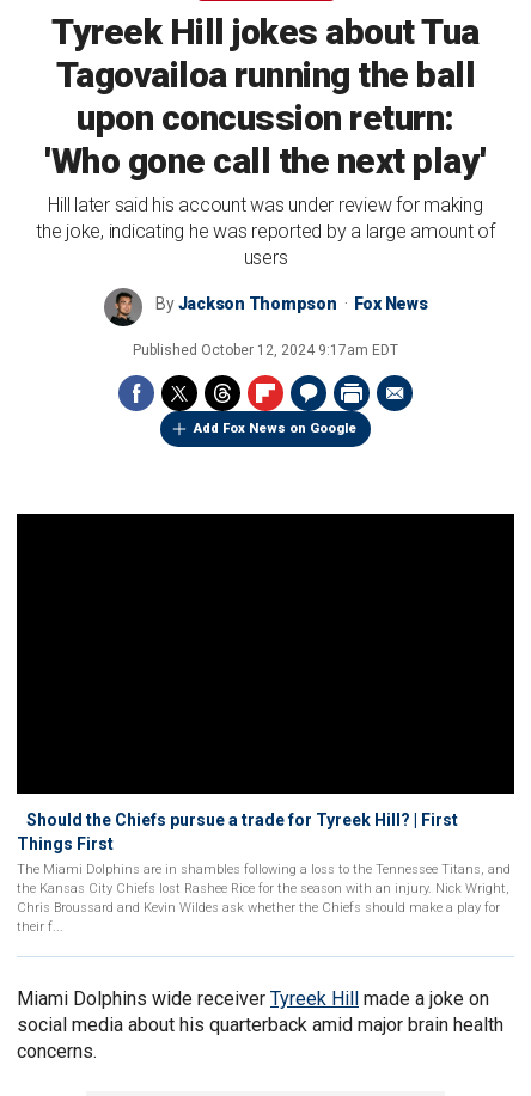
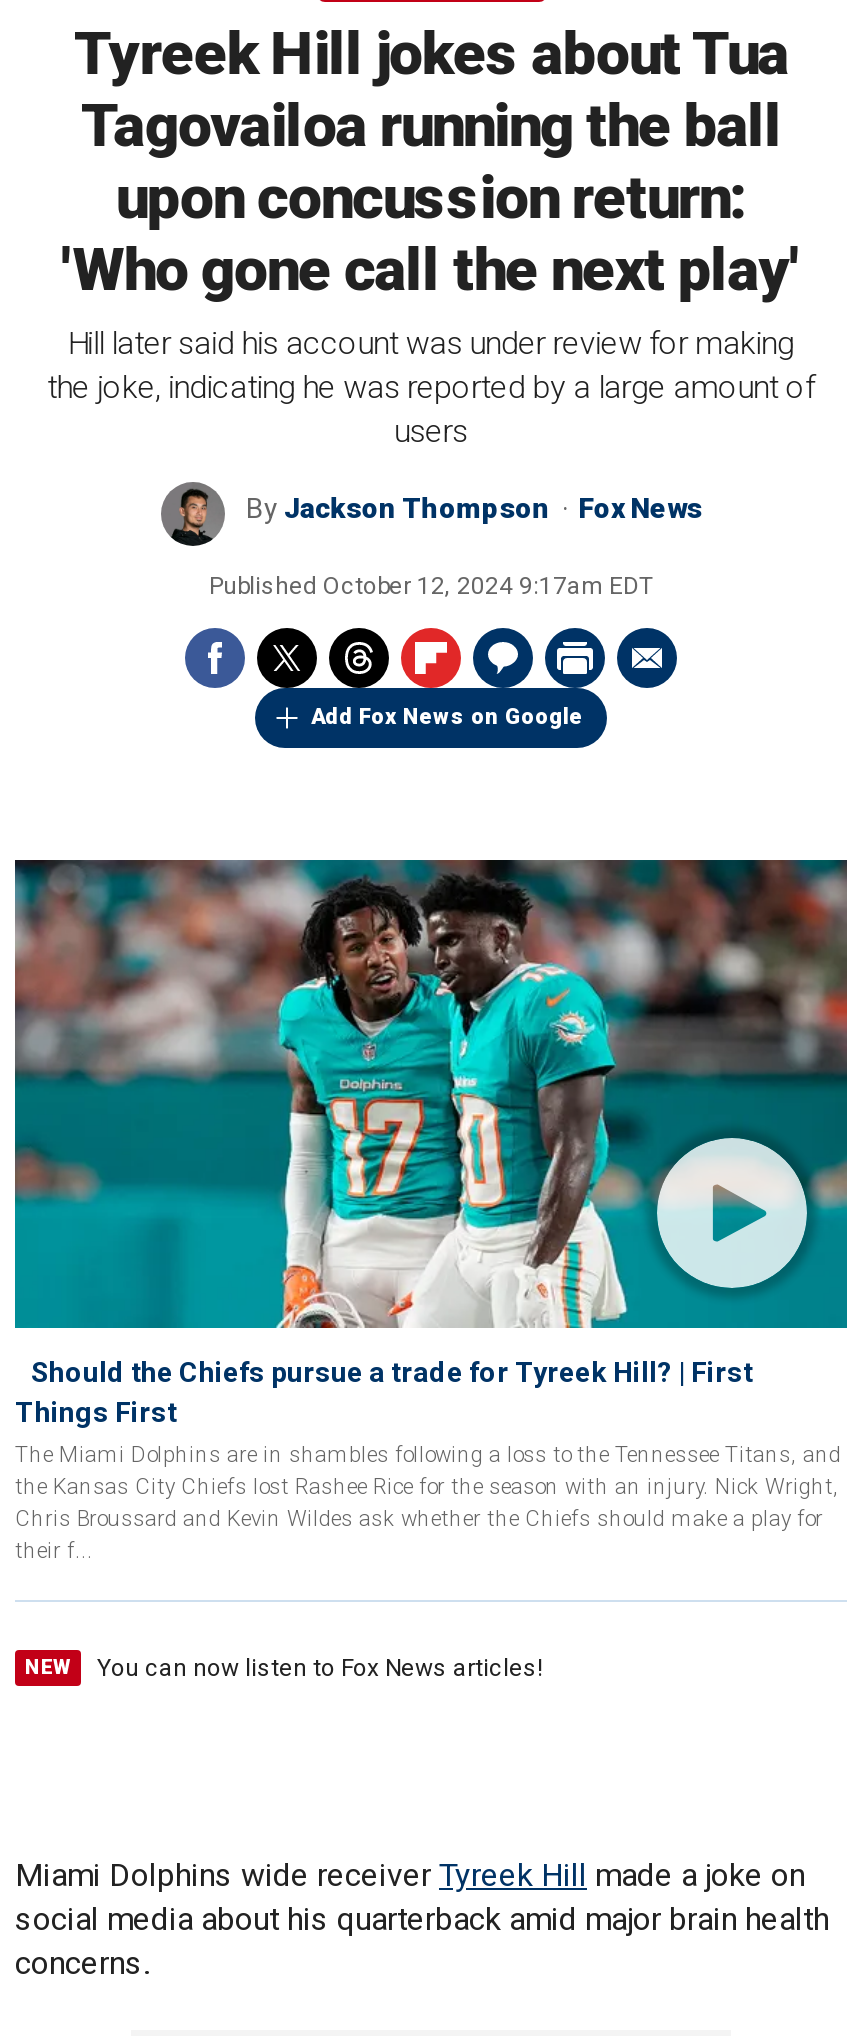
none -> [13,858,849,1330] [image]
none -> [25,1654,543,1682] NEW | You can now listen to Fox News articles!

